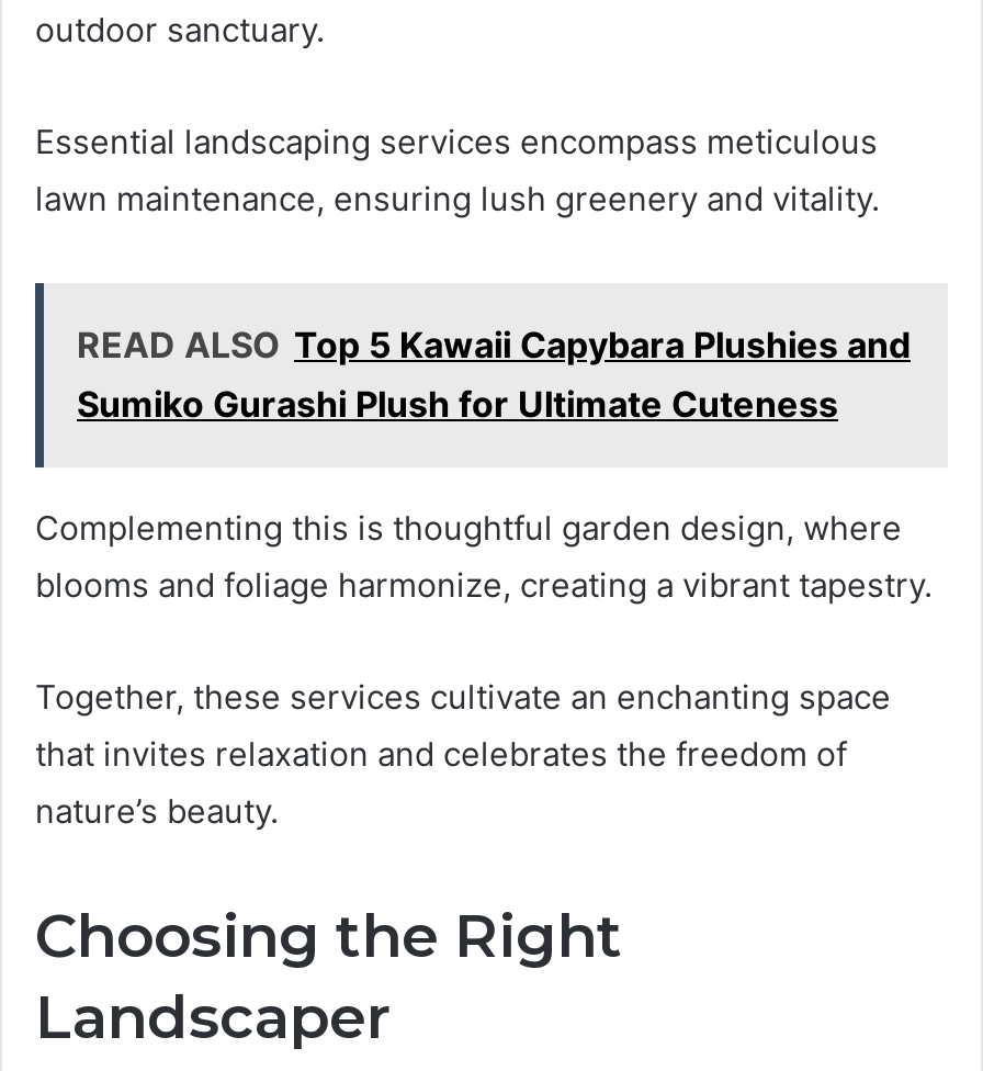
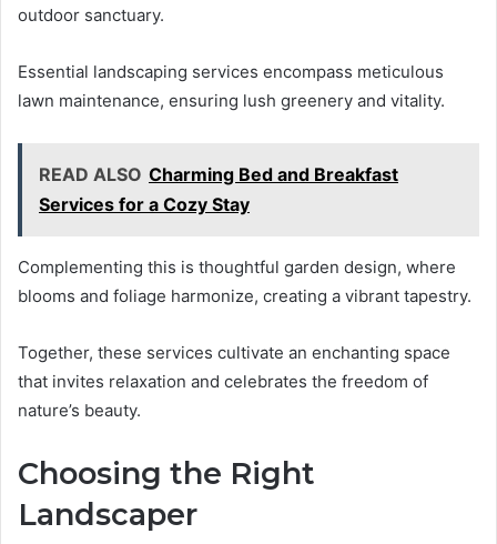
[77,323,911,426] READ ALSO Top 5 Kawaii Capybara Plushies and | Sumiko Gurashi Plush for Ultimate Cuteness -> [39,163,398,215] READ ALSO Charming Bed and Breakfast | Services for a Cozy Stay

